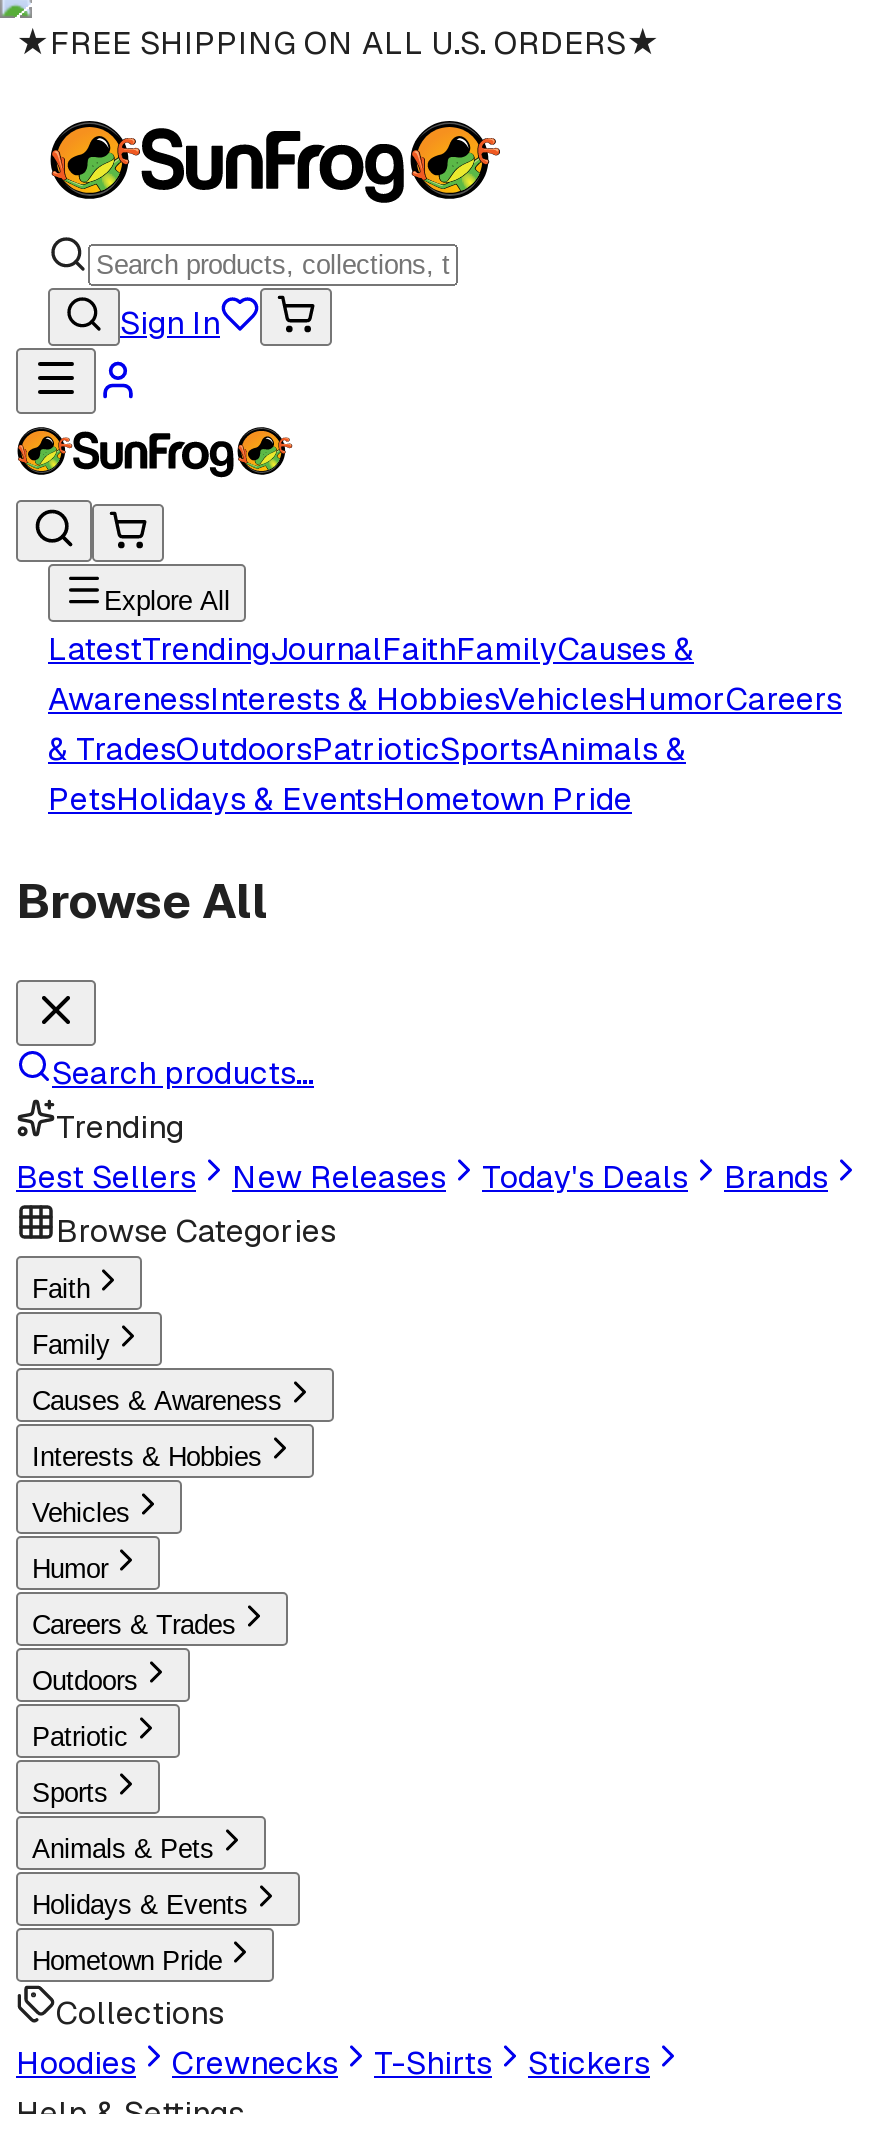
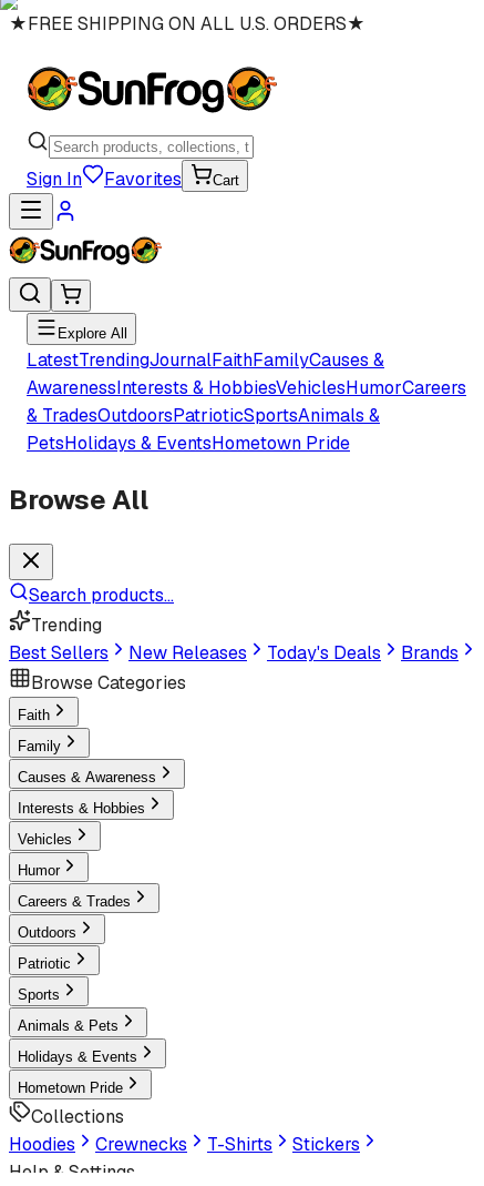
none -> [104,168,239,191] Favorites | Cart

